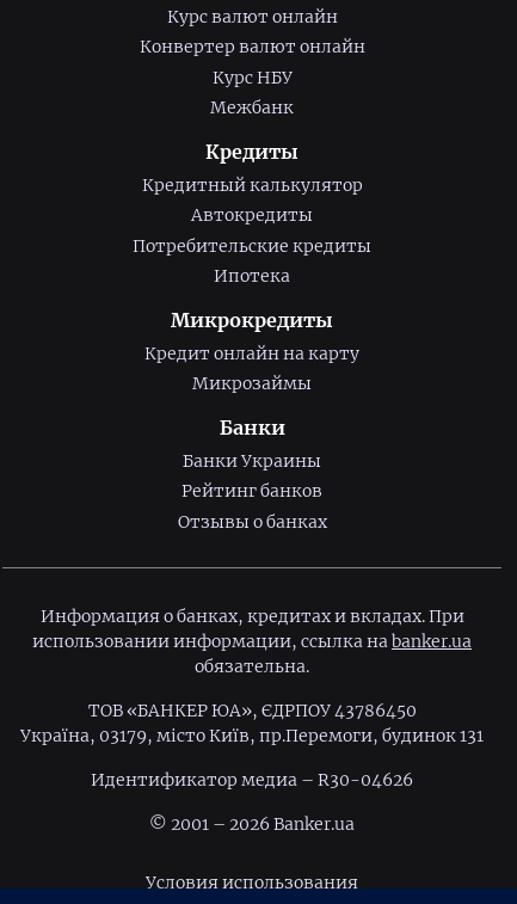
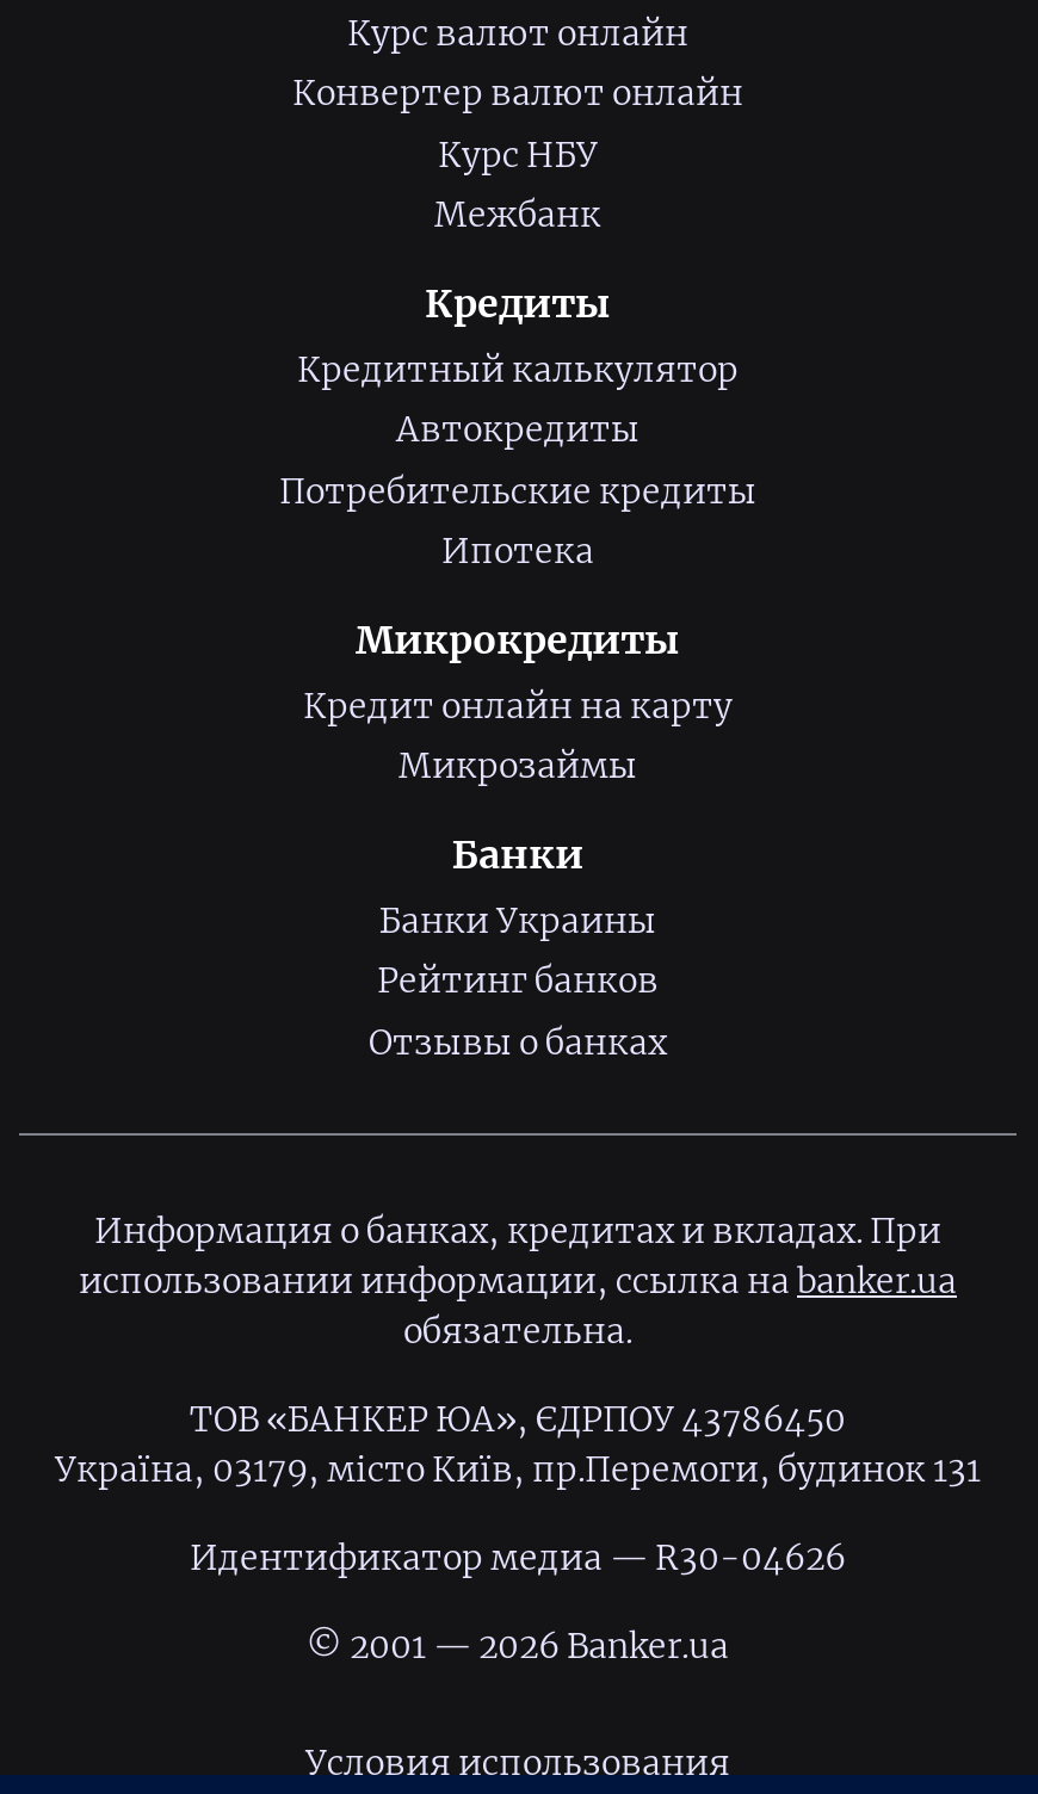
[91,768,413,790] Идентификатор медиа – R30-04626 -> [190,1535,846,1578] Идентификатор медиа — R30-04626
[149,813,355,834] © 2001 – 2026 Banker.ua -> [307,1623,729,1666] © 2001 — 2026 Banker.ua

